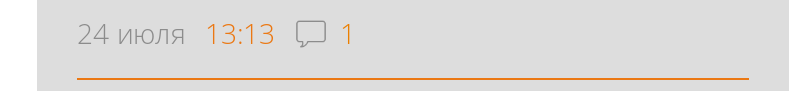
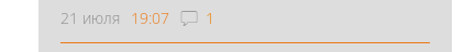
[77,14,356,52] 24 июля 13:13 1 -> [60,7,214,28] 21 июля 19:07 1

